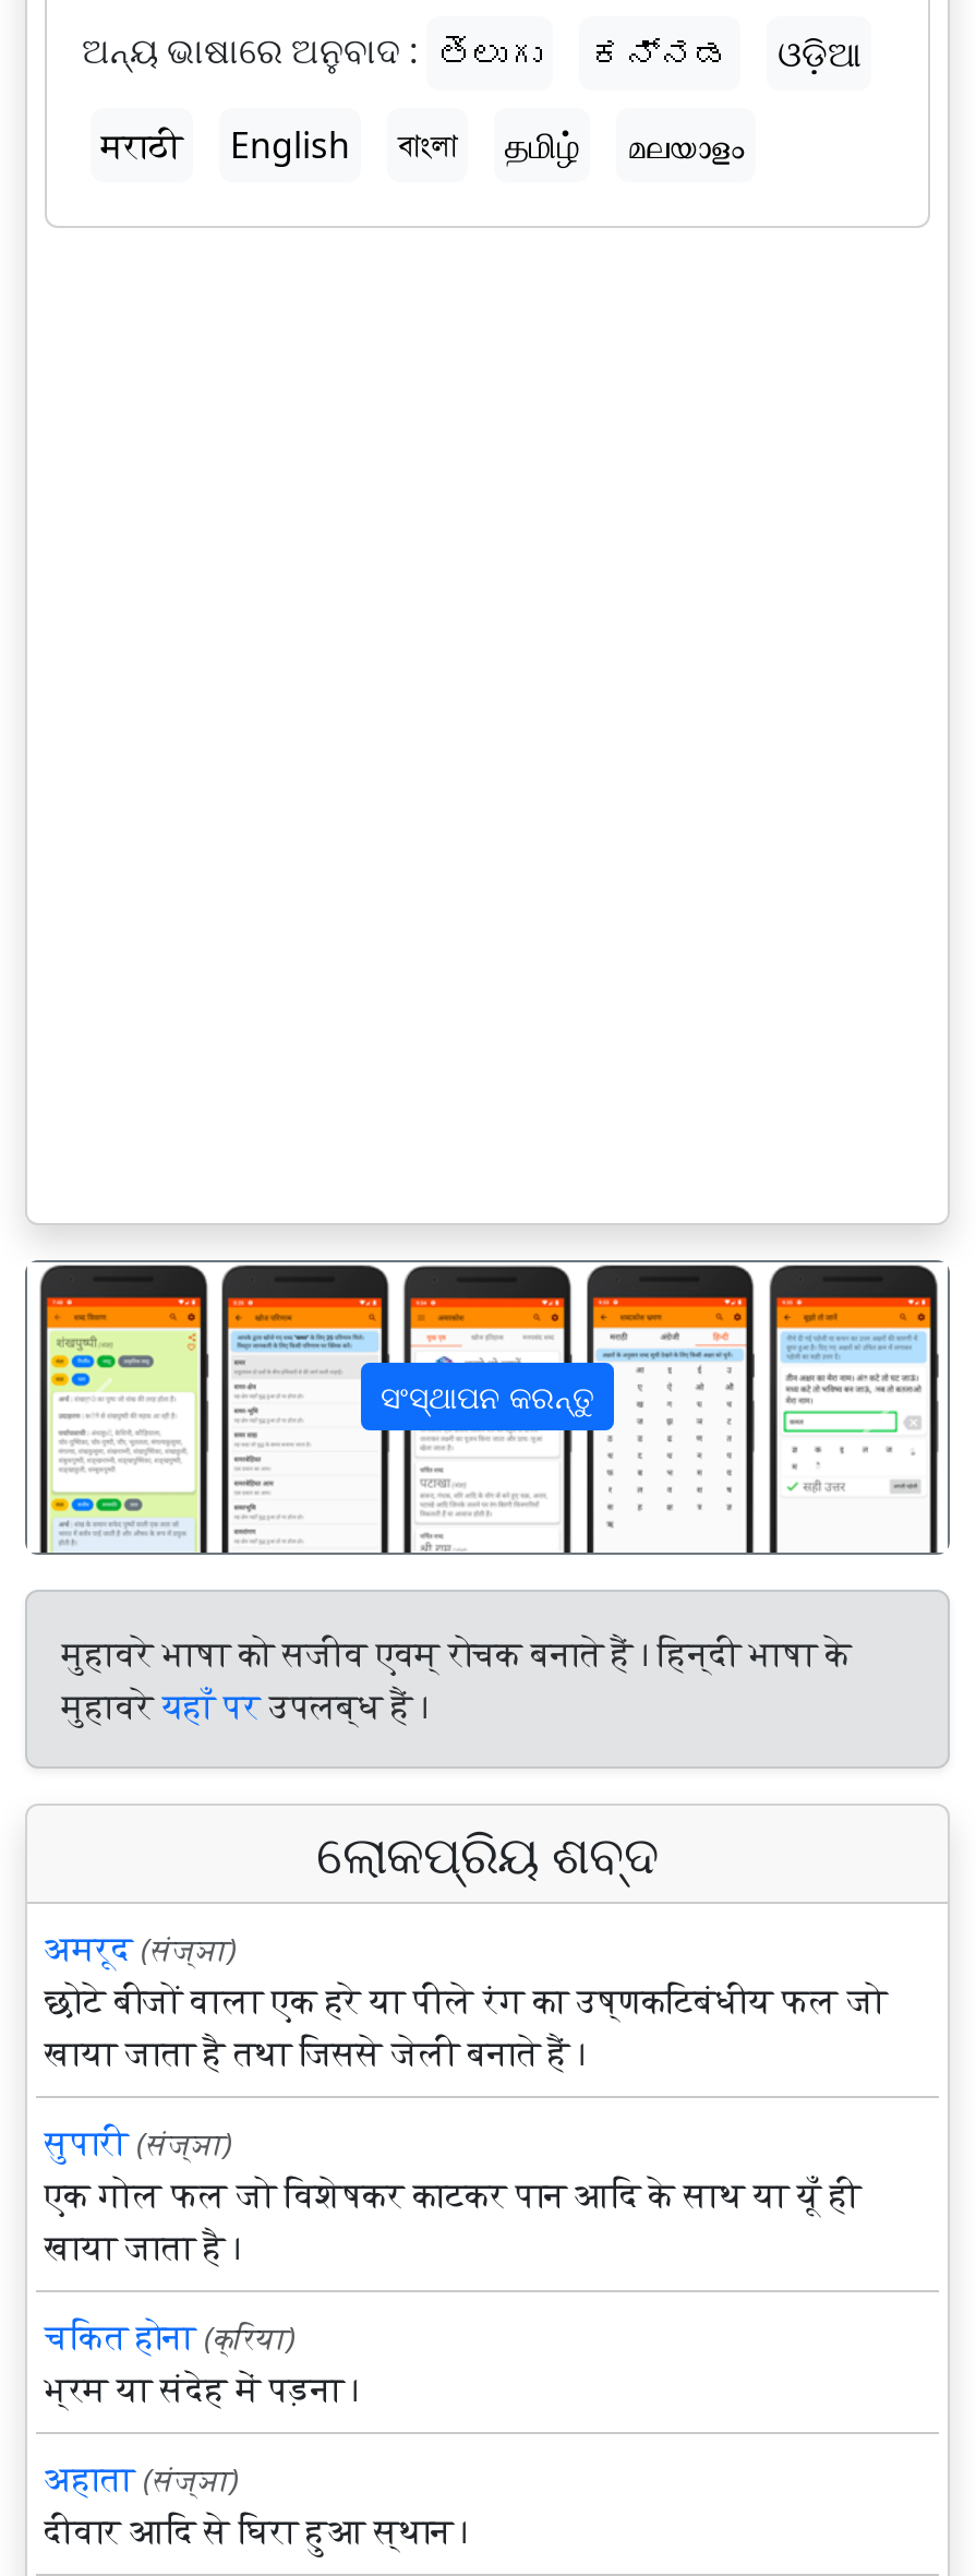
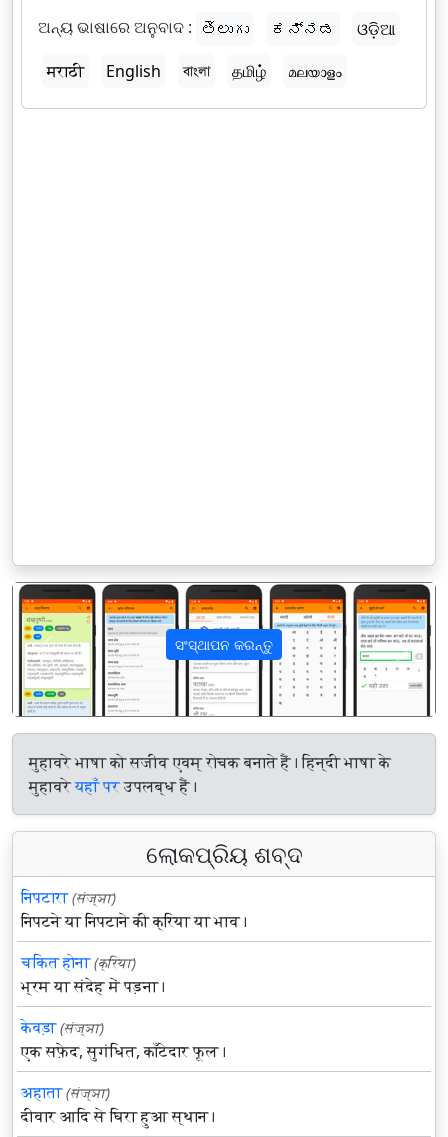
[45,1923,887,2270] अमरूद (संज्ञा) | छोटे बीजों वाला एक हरे या पीले रंग का उष्णकटिबंधीय फल जो | खाया जाता है तथा जिससे जेली बनाते हैं। | सुपारी (संज्ञा) | एक गोल फल जो विशेषकर काटकर पान आदि के साथ या यूँ ही | खाया जाता है। -> [21,886,247,932] निपटारा (संज्ञा) | निपटने या निपटाने की क्रिया या भाव।
moved [45,2311,359,2411] -> [21,951,165,997]: चकित होना (क्रिया) | भ्रम या संदेह में पड़ना।
none -> [21,1016,226,1062] केवड़ा (संज्ञा) | एक सफ़ेद, सुगंधित, काँटेदार फूल।

